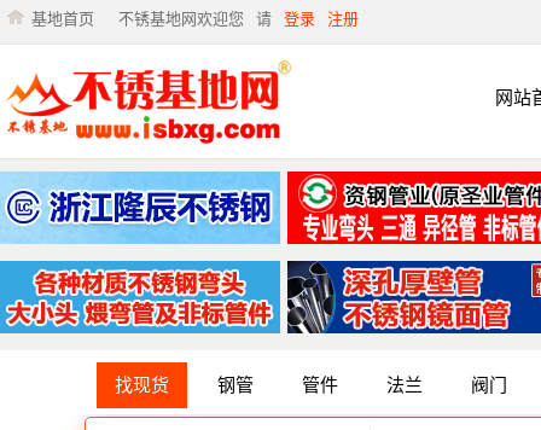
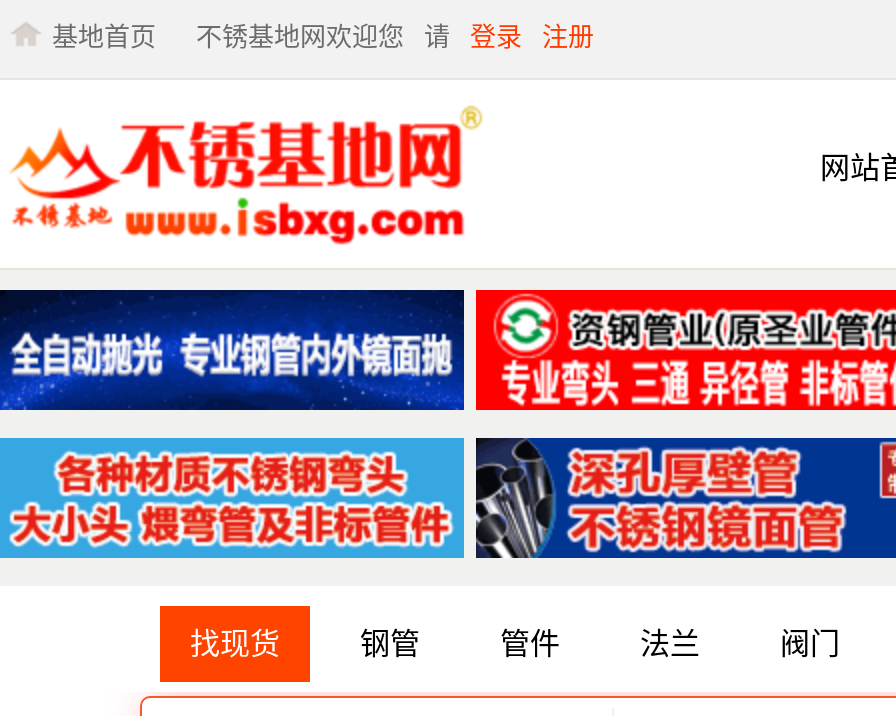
[4,172,280,244] [image] -> [6,288,466,412] [image]

